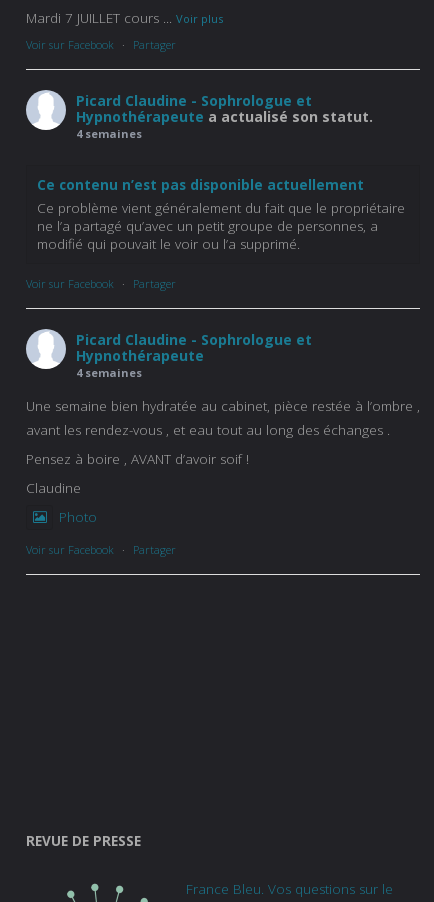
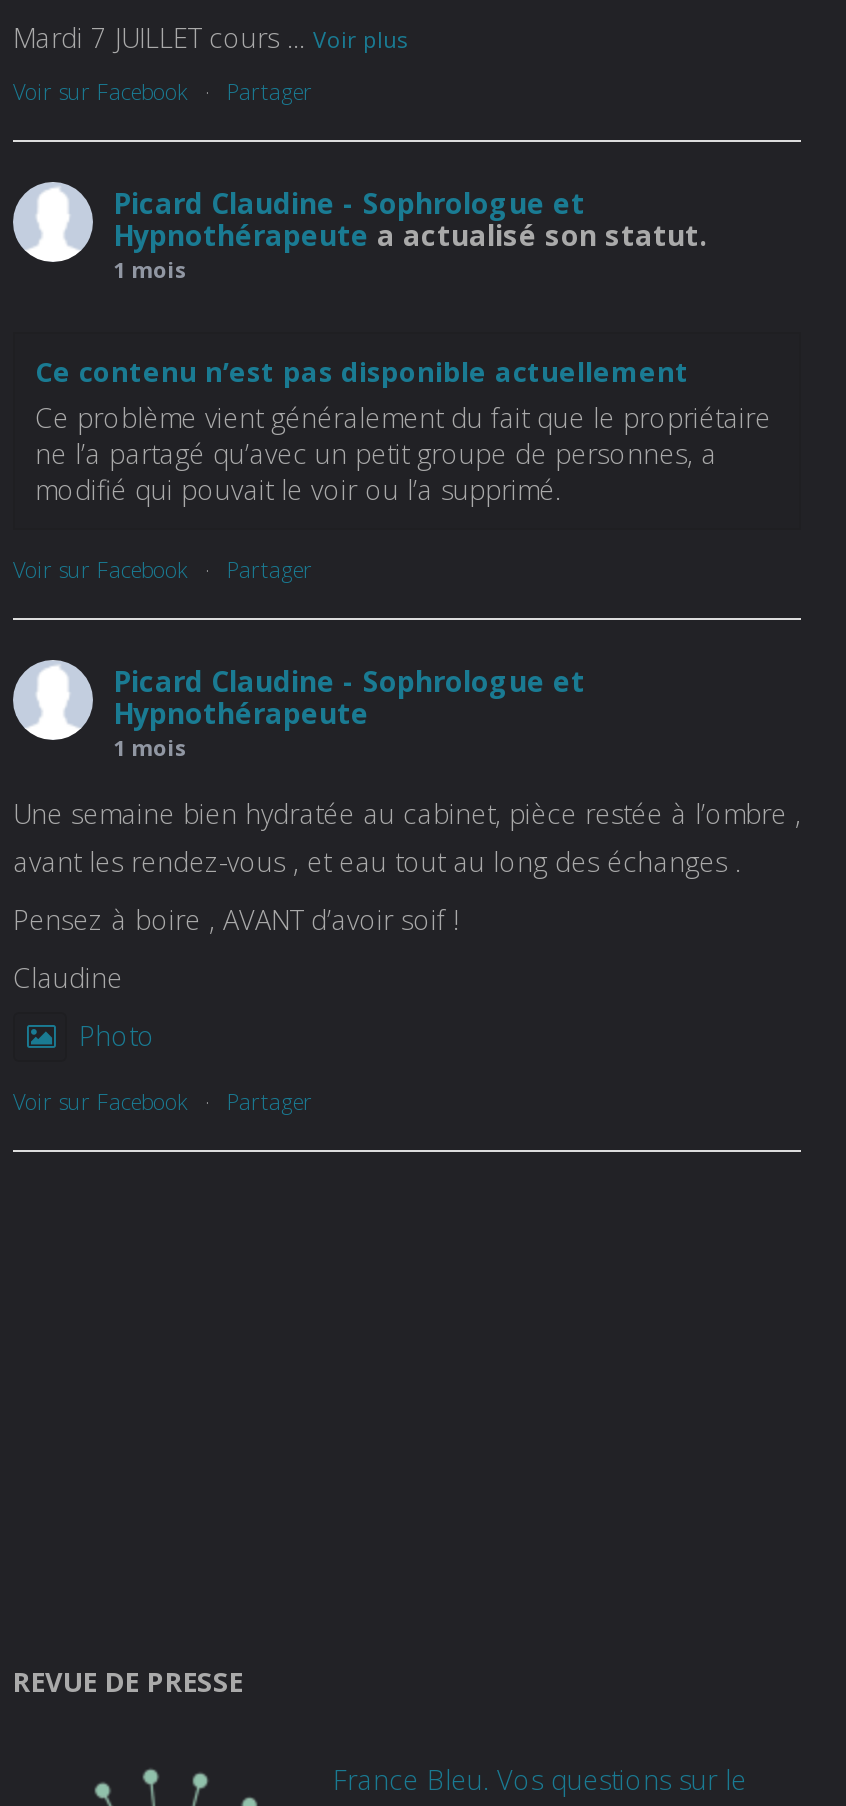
[76,126,142,141] 4 semaines -> [113,255,187,285] 1 mois
[76,365,142,380] 4 semaines -> [113,733,187,763] 1 mois

